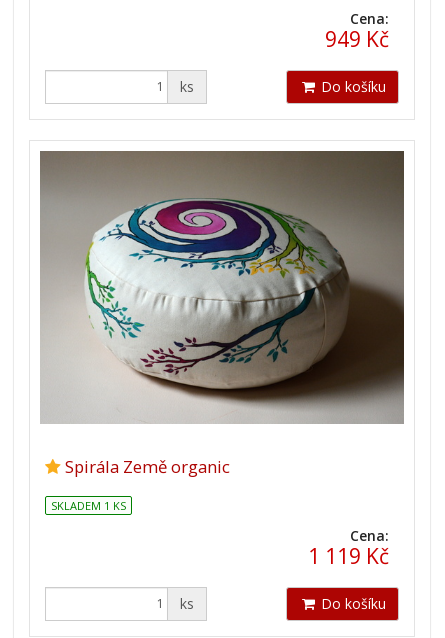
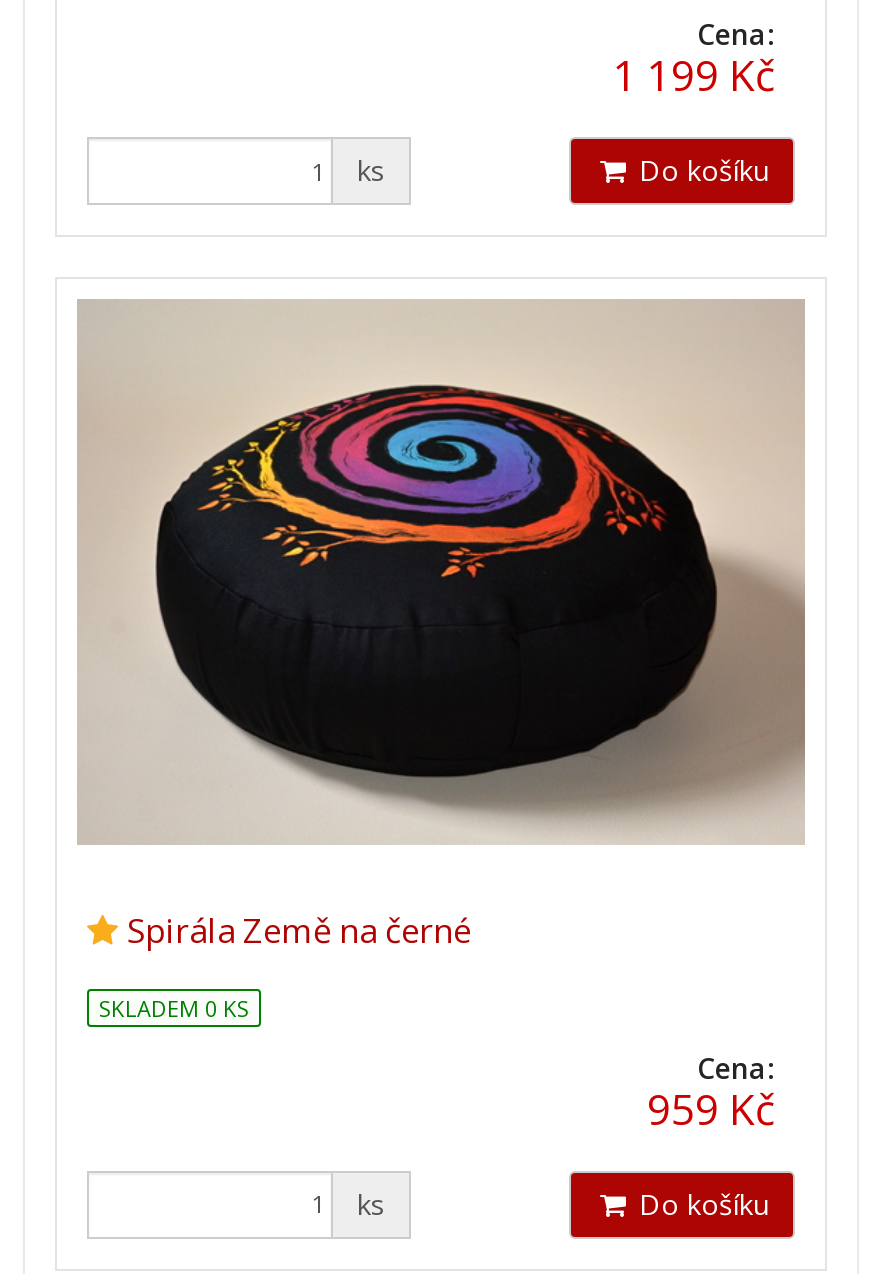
[325,25,389,53] 949 Kč -> [613,47,775,103] 1 199 Kč
[40,151,404,478] [image] | Spirála Země organic -> [79,302,805,953] [image] | Spirála Země na černé
[51,497,126,512] SKLADEM 1 KS -> [99,993,249,1023] SKLADEM 0 KS
[308,541,389,569] 1 119 Kč -> [647,1081,775,1137] 959 Kč

